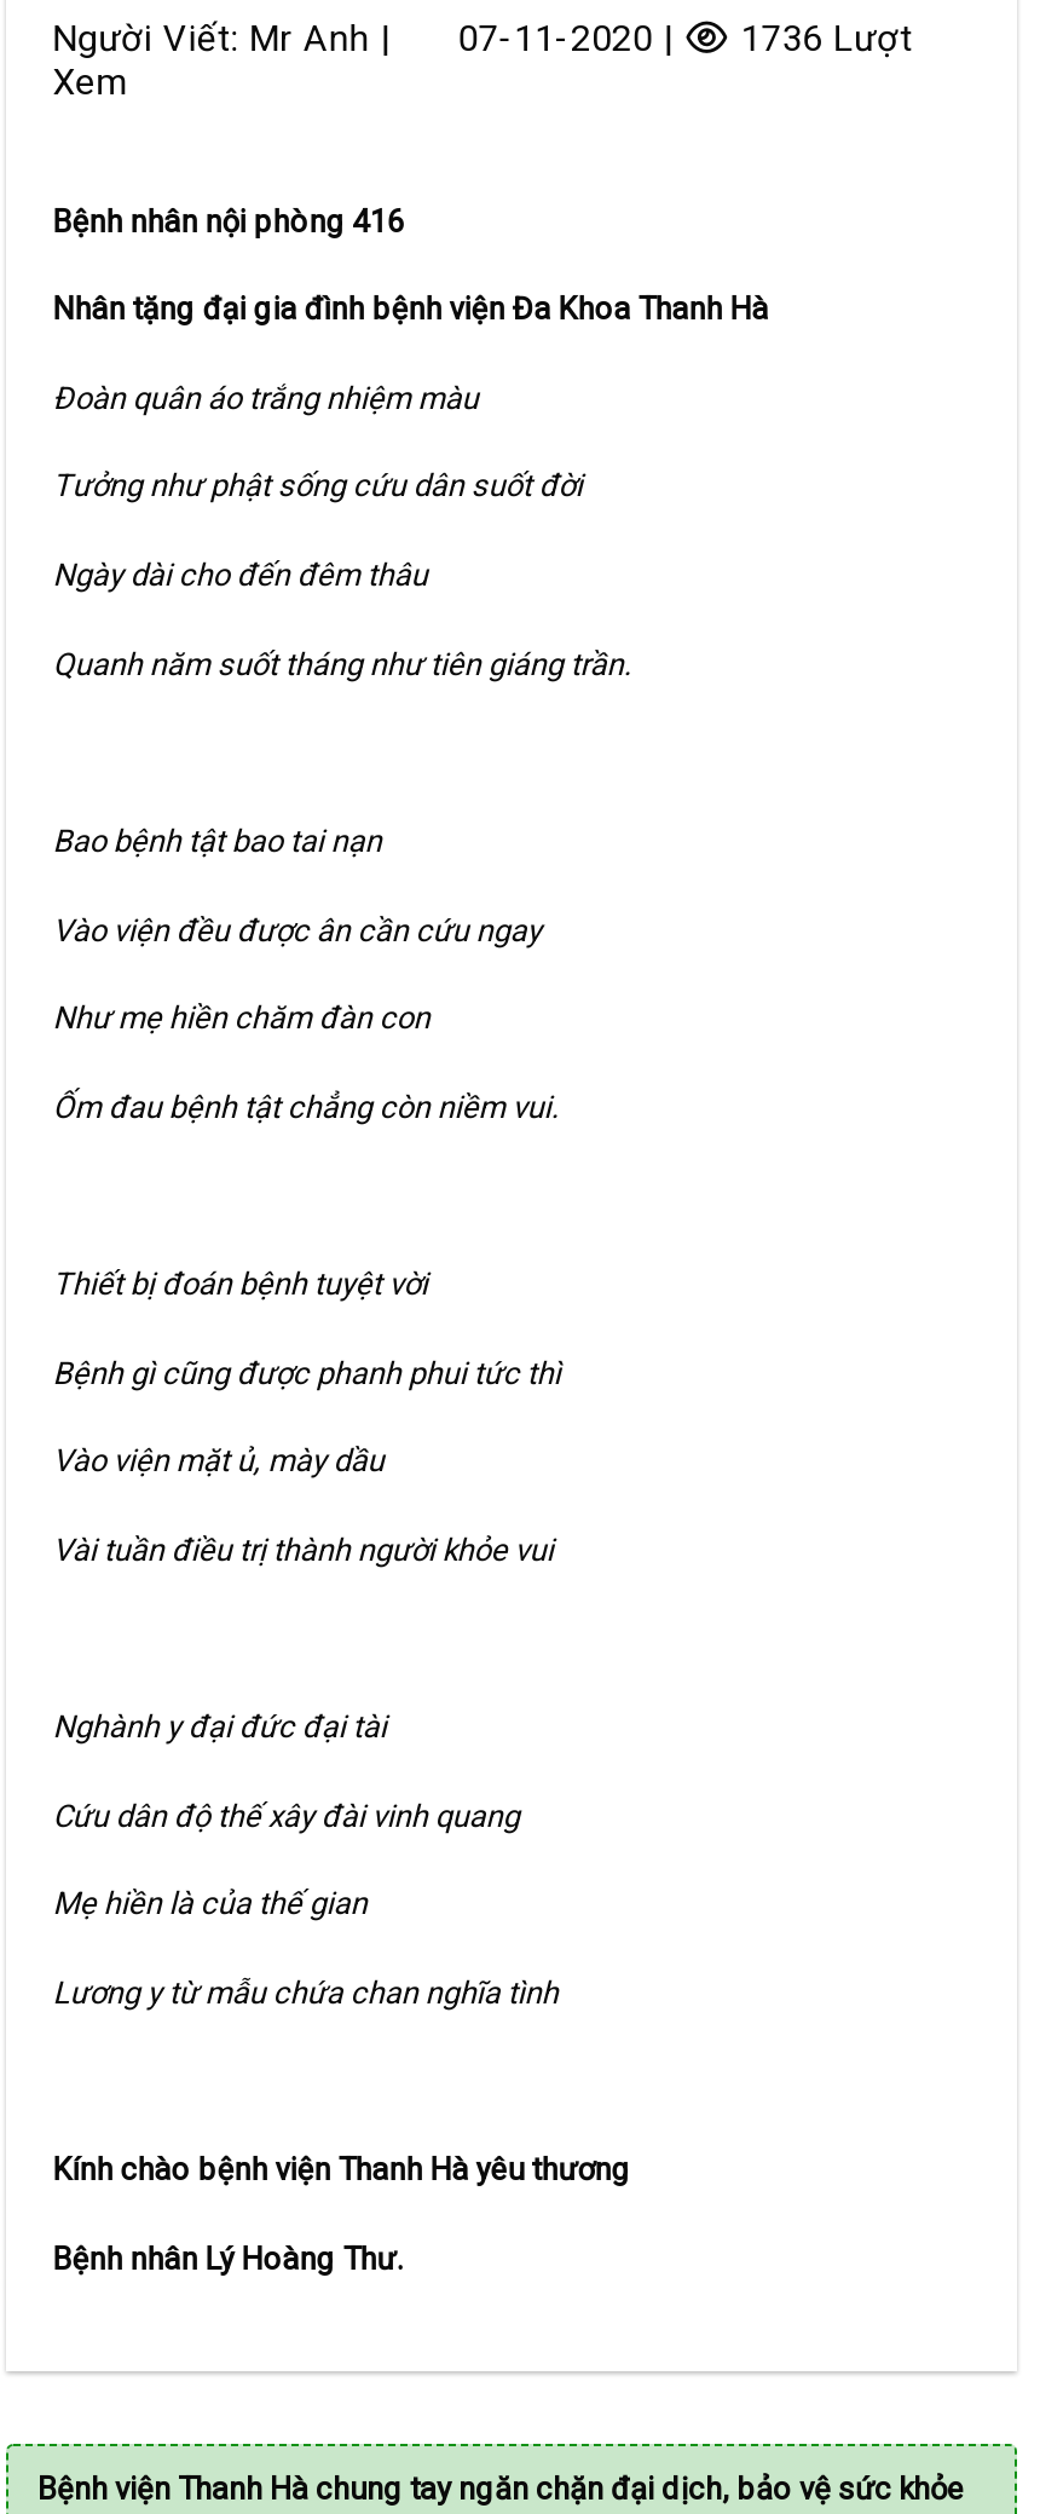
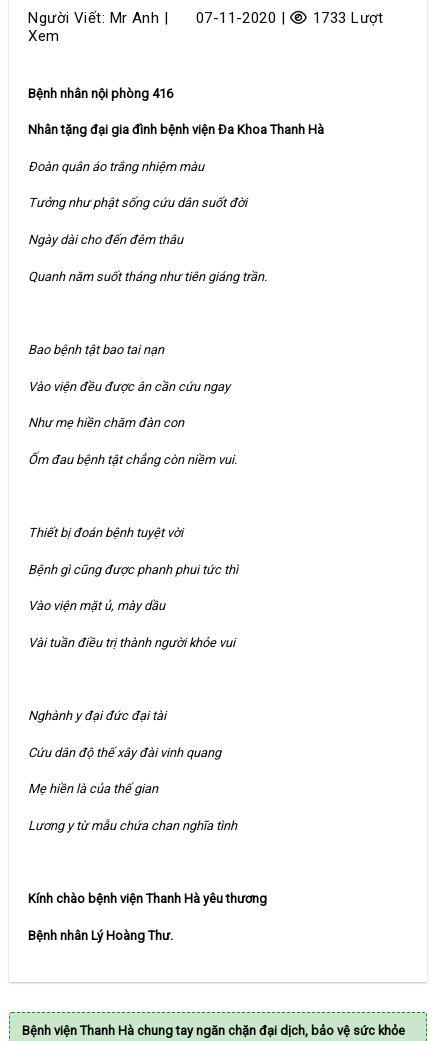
[730,17,913,61] 1736 Lượt -> [308,9,384,27] 1733 Lượt

